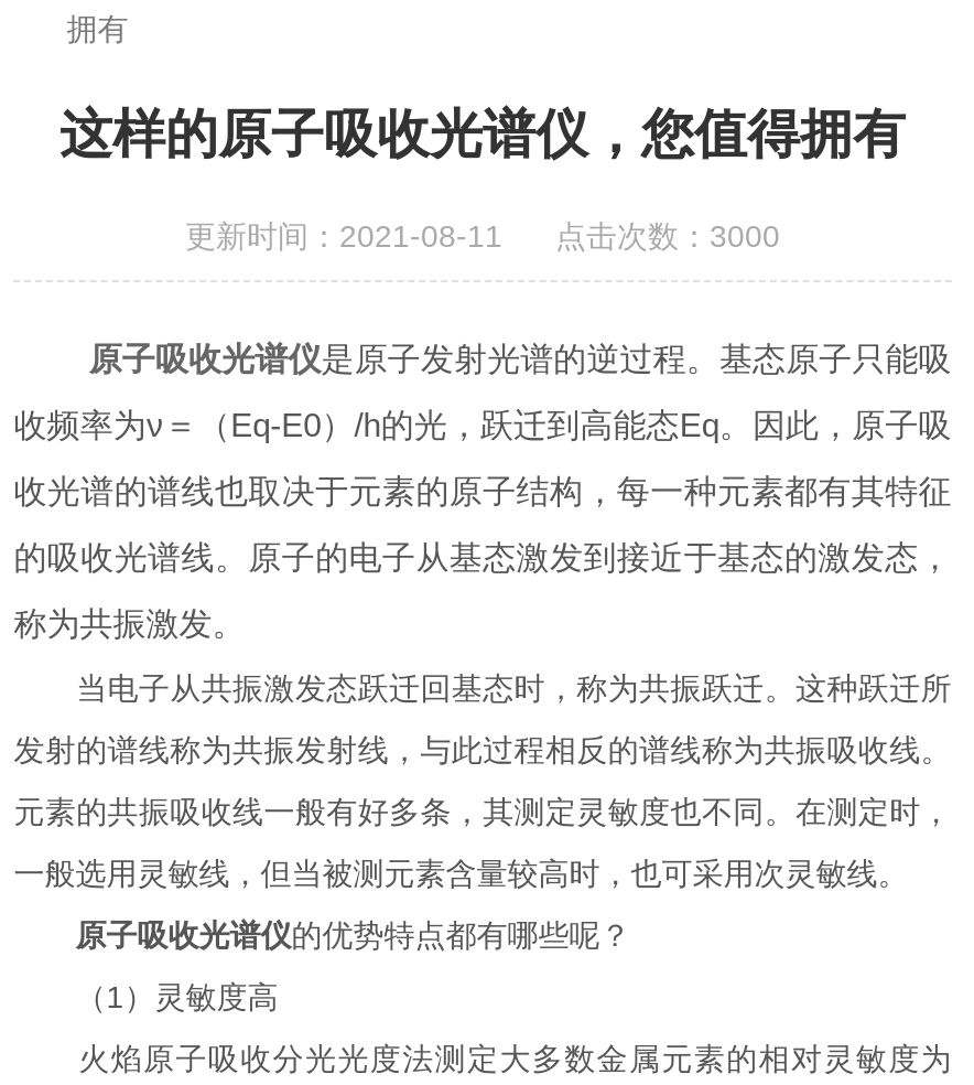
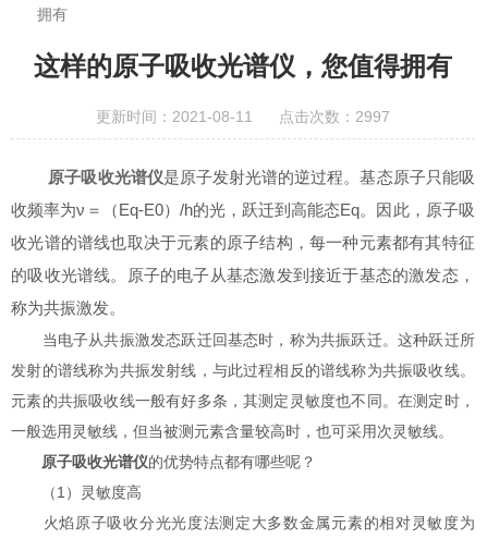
[185,217,780,253] 更新时间：2021-08-11 点击次数：3000 -> [96,107,390,125] 更新时间：2021-08-11 点击次数：2997

